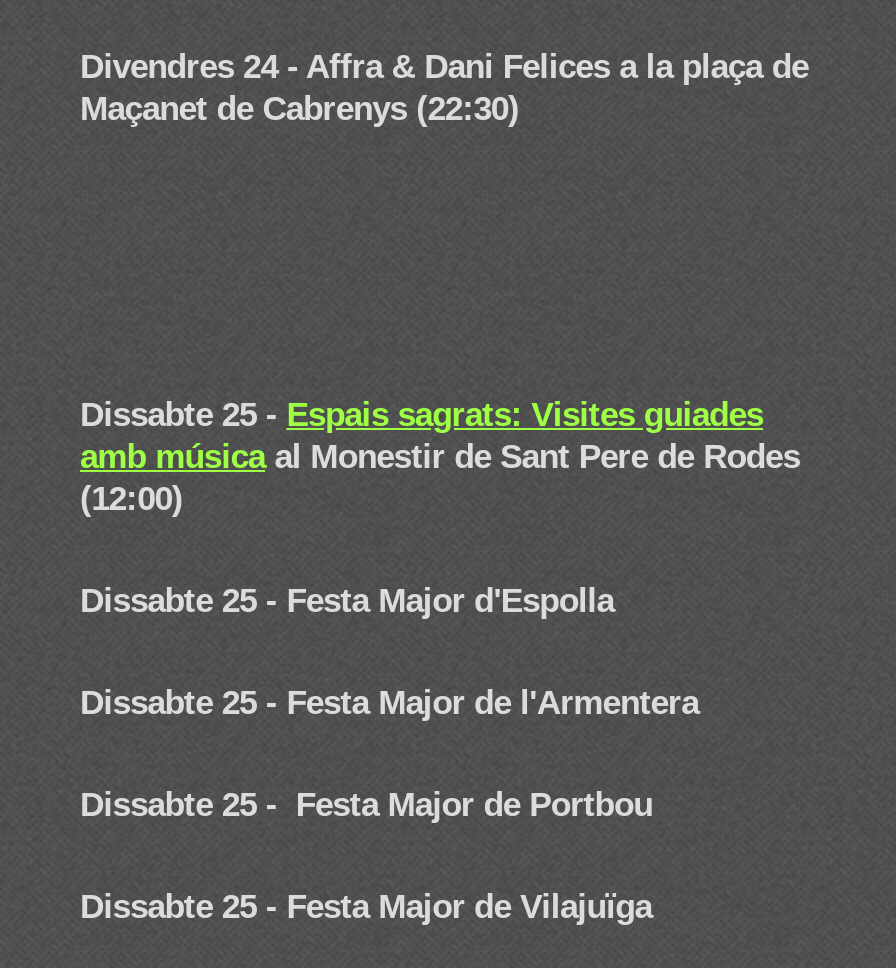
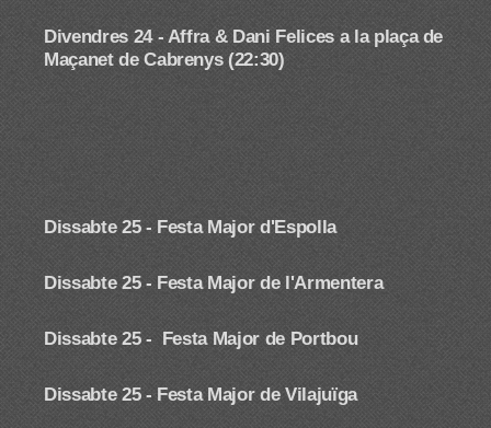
[80,394,800,518] Dissabte 25 - Espais sagrats: Visites guiades | amb música al Monestir de Sant Pere de Rodes | (12:00) -> none

